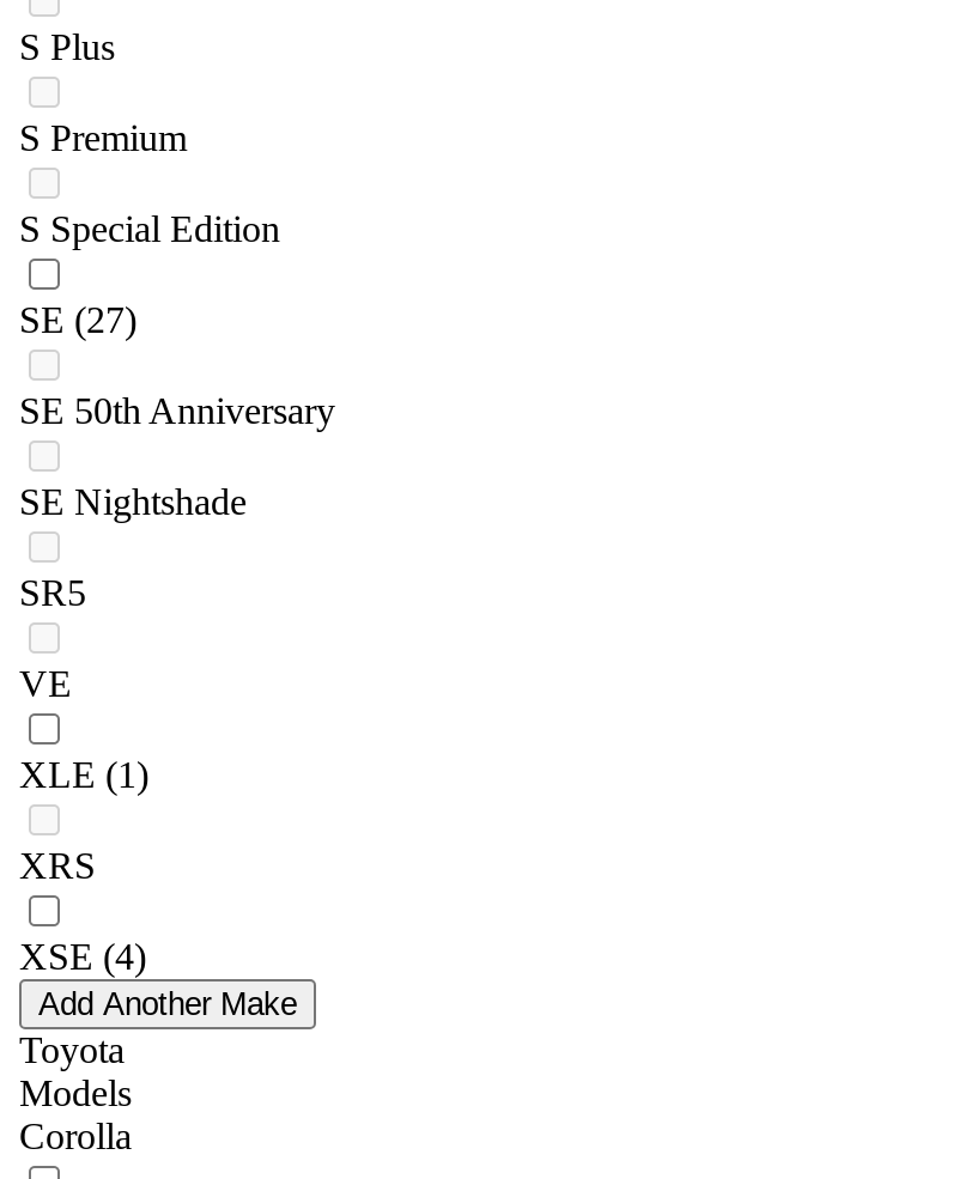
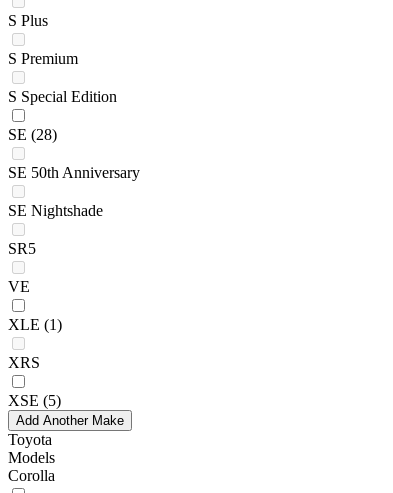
[19,300,136,341] SE (27) -> [8,126,57,143] SE (28)
[19,937,146,978] XSE (4) -> [8,392,61,409] XSE (5)

